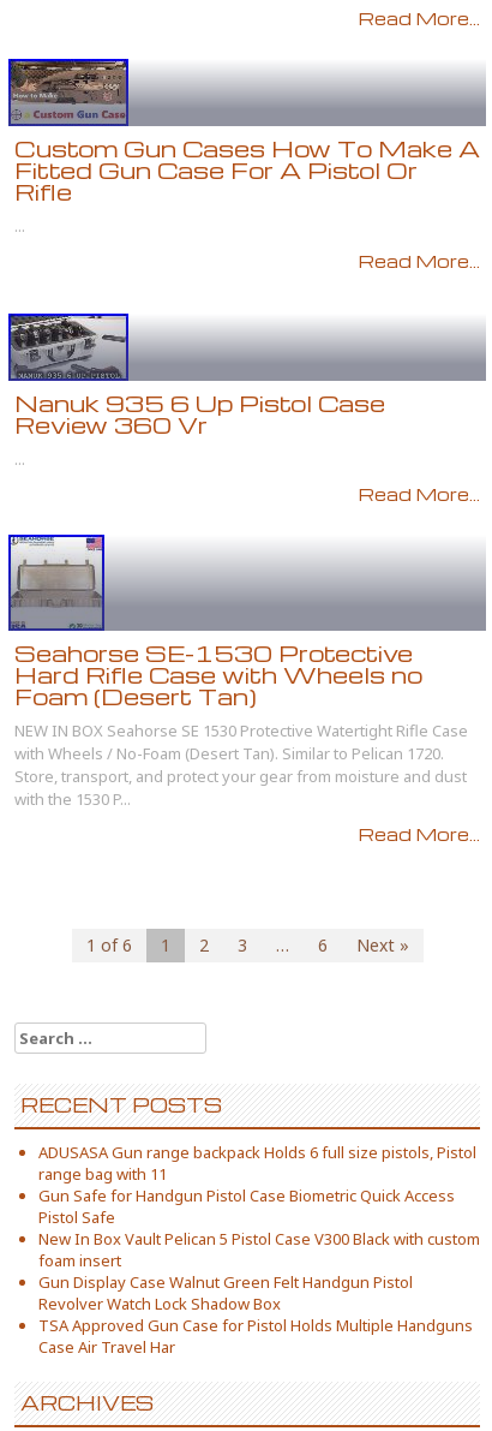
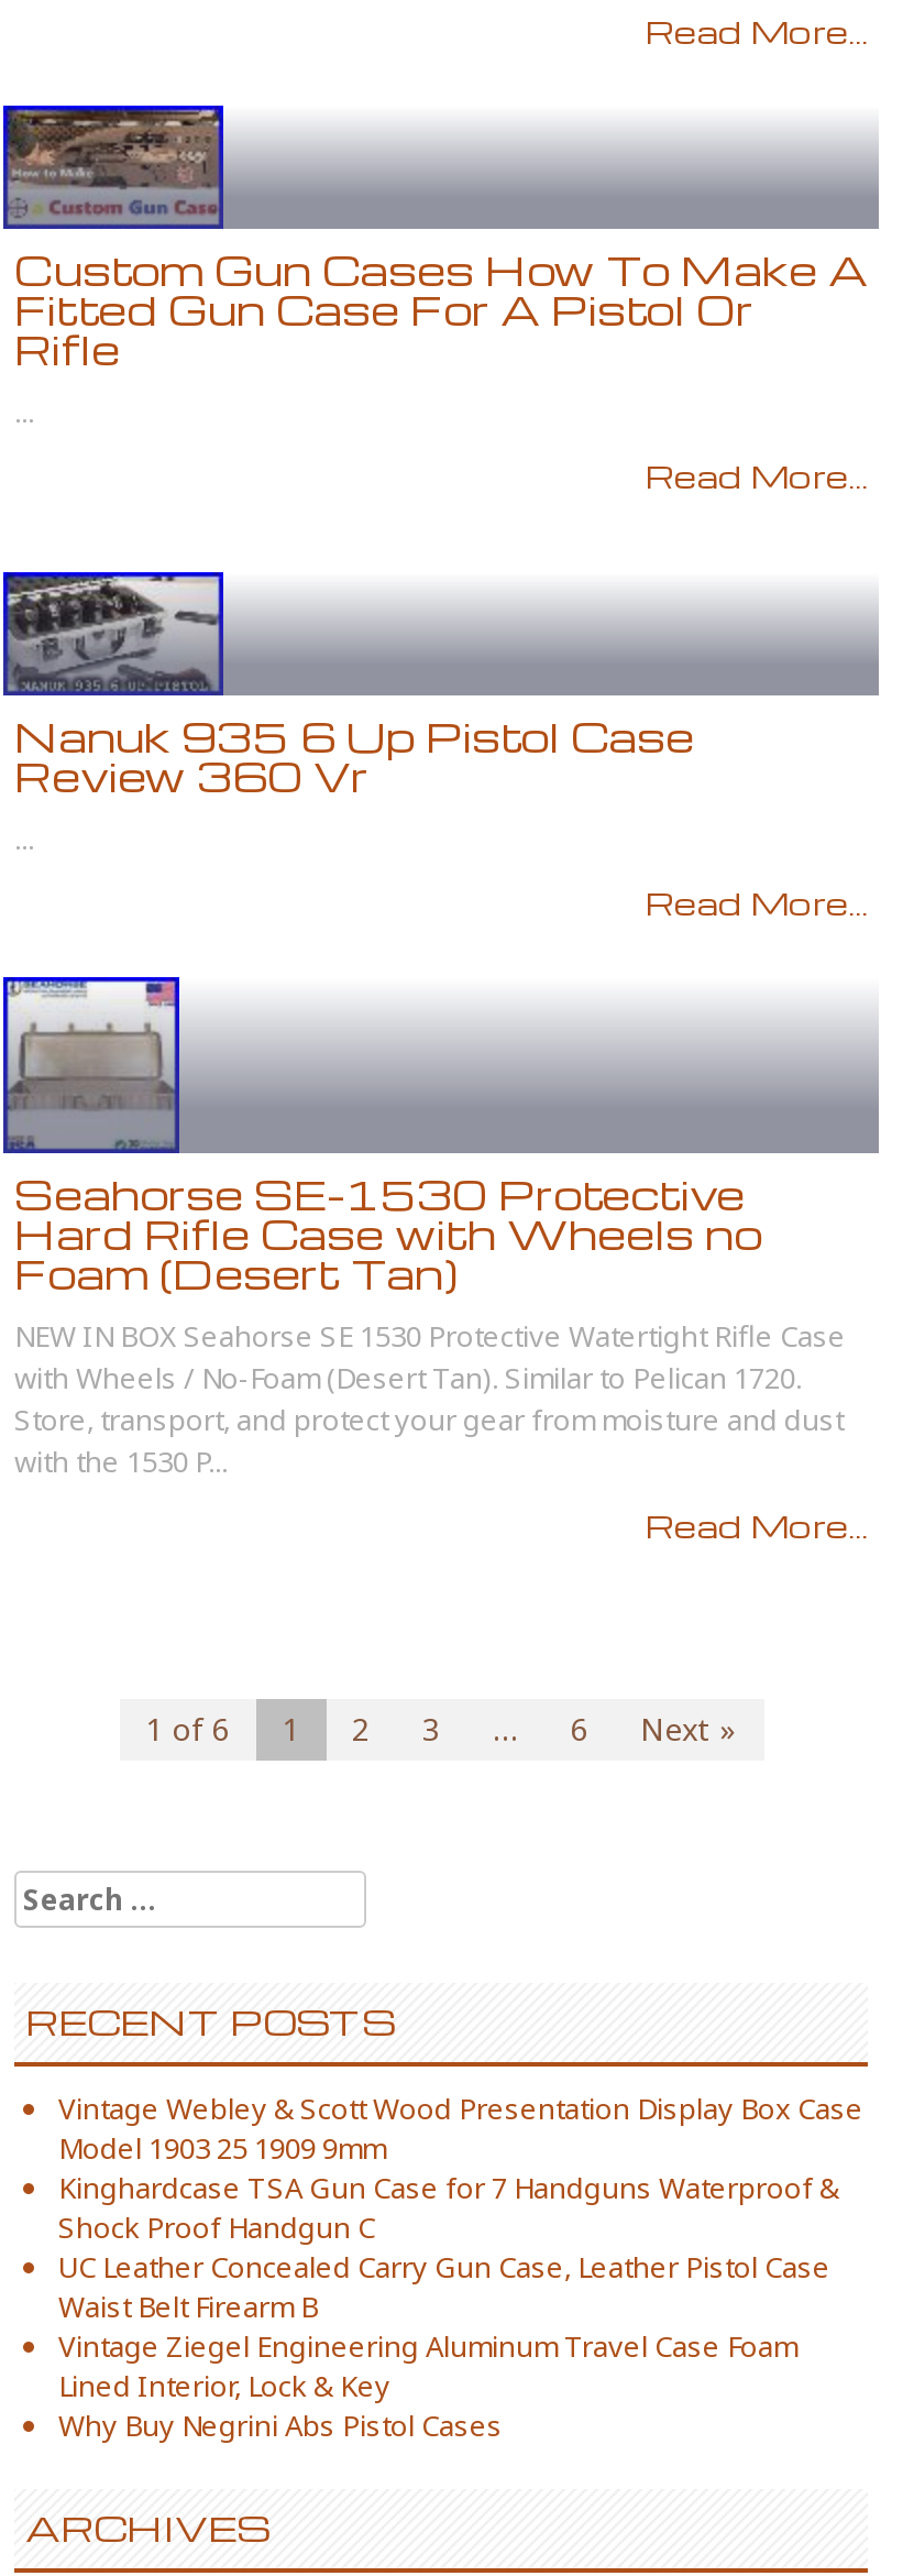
[38,1141,480,1358] ADUSASA Gun range backpack Holds 6 full size pistols, Pistol | range bag with 11 | Gun Safe for Handgun Pistol Case Biometric Quick Access | Pistol Safe | New In Box Vault Pelican 5 Pistol Case V300 Black with custom | foam insert | Gun Display Case Walnut Green Felt Handgun Pistol | Revolver Watch Lock Shadow Box | TSA Approved Gun Case for Pistol Holds Multiple Handguns | Case Air Travel Har -> [58,2089,863,2445] Vintage Webley & Scott Wood Presentation Display Box Case | Model 1903 25 1909 9mm | Kinghardcase TSA Gun Case for 7 Handguns Waterproof & | Shock Proof Handgun C | UC Leather Concealed Carry Gun Case, Leather Pistol Case | Waist Belt Firearm B | Vintage Ziegel Engineering Aluminum Travel Case Foam | Lined Interior, Lock & Key | Why Buy Negrini Abs Pistol Cases

